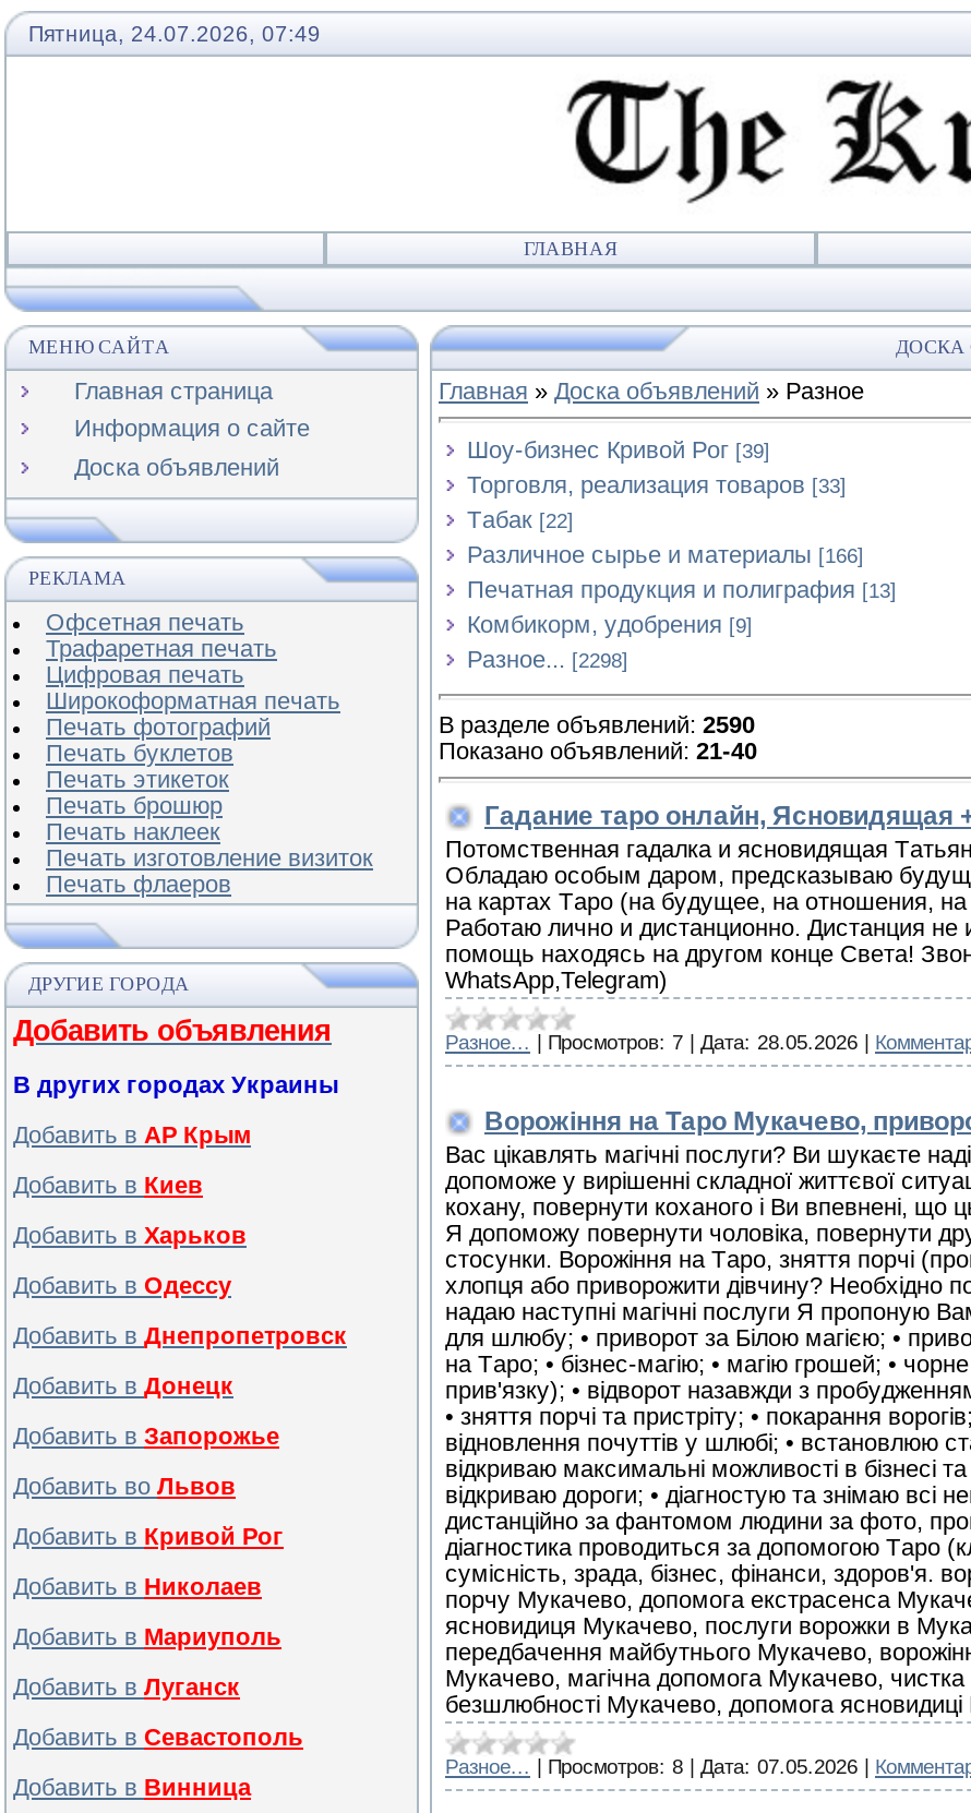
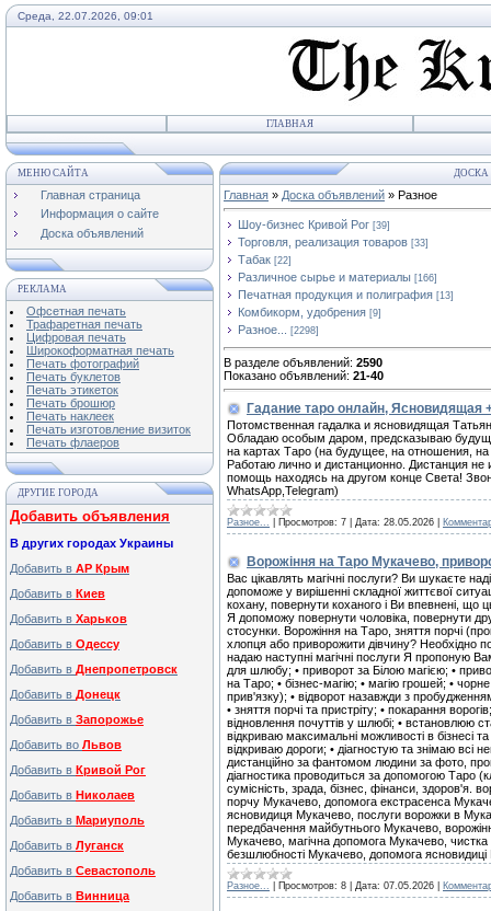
[28,22,321,46] Пятница, 24.07.2026, 07:49 -> [18,10,153,22] Среда, 22.07.2026, 09:01

